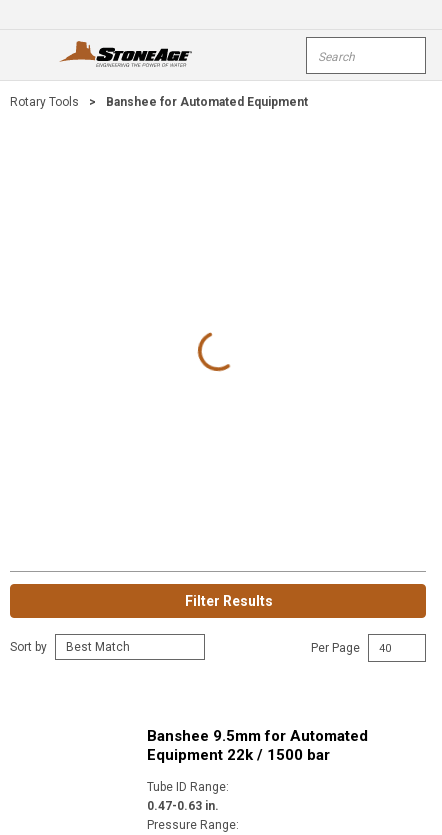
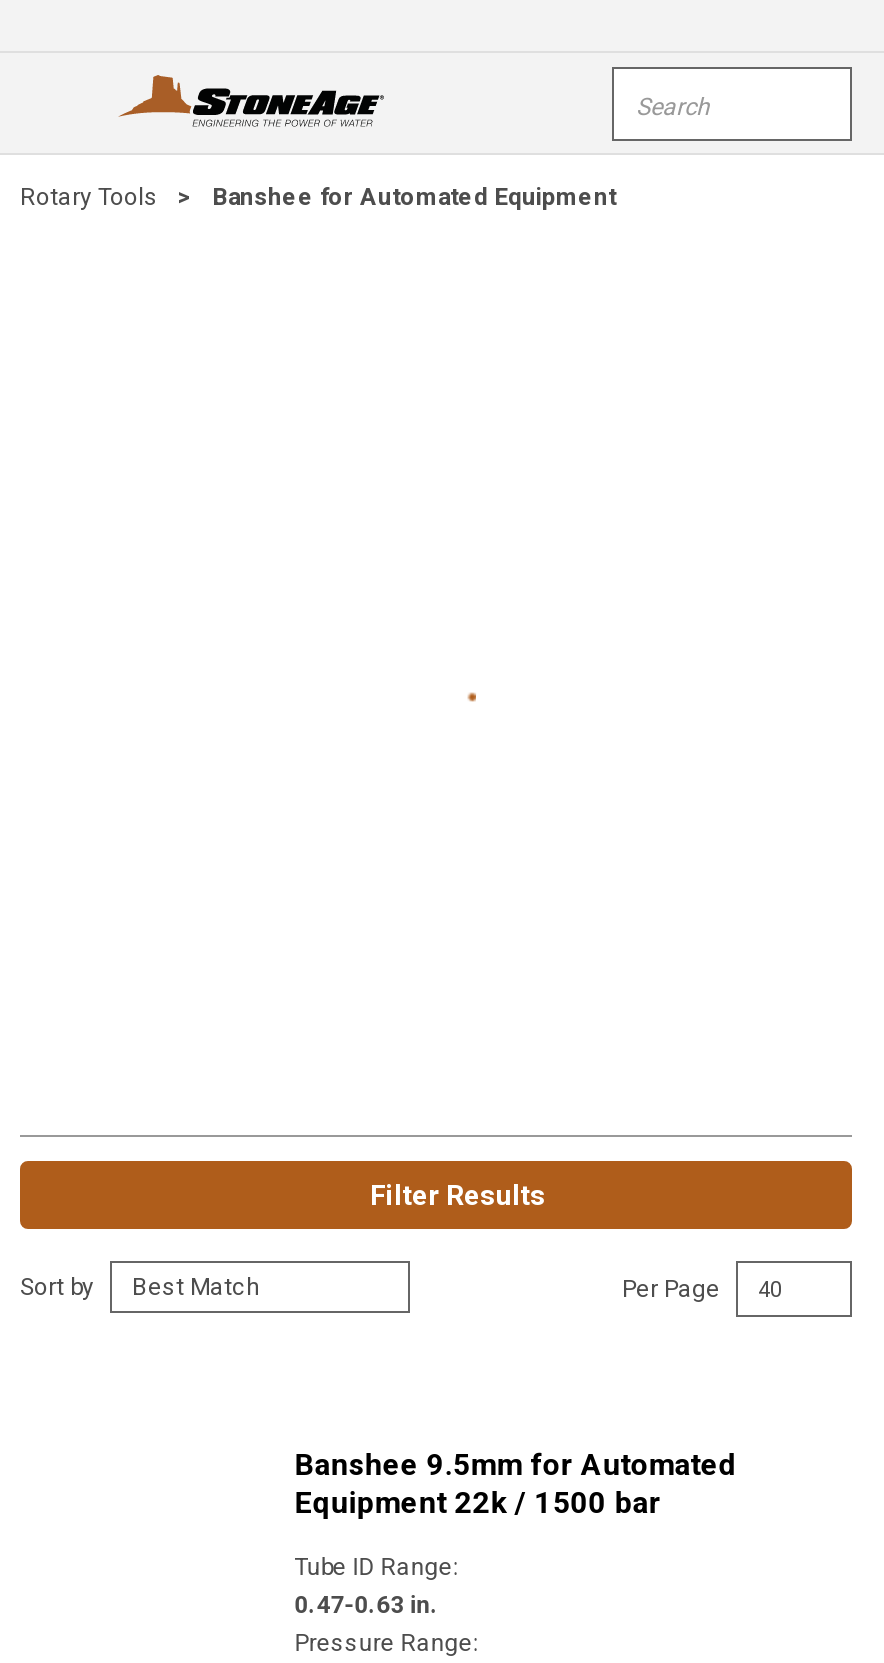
[197,332,238,372] [image] -> none

